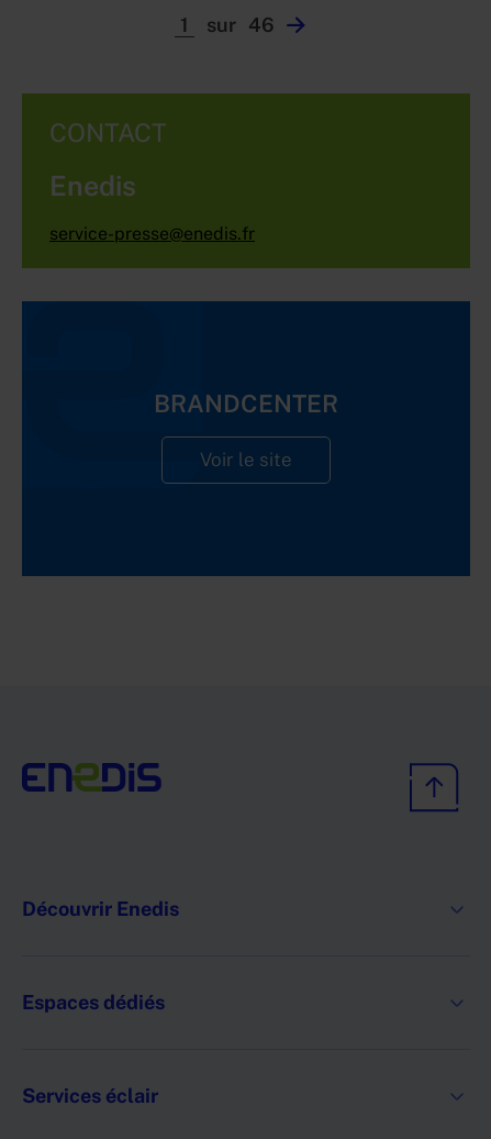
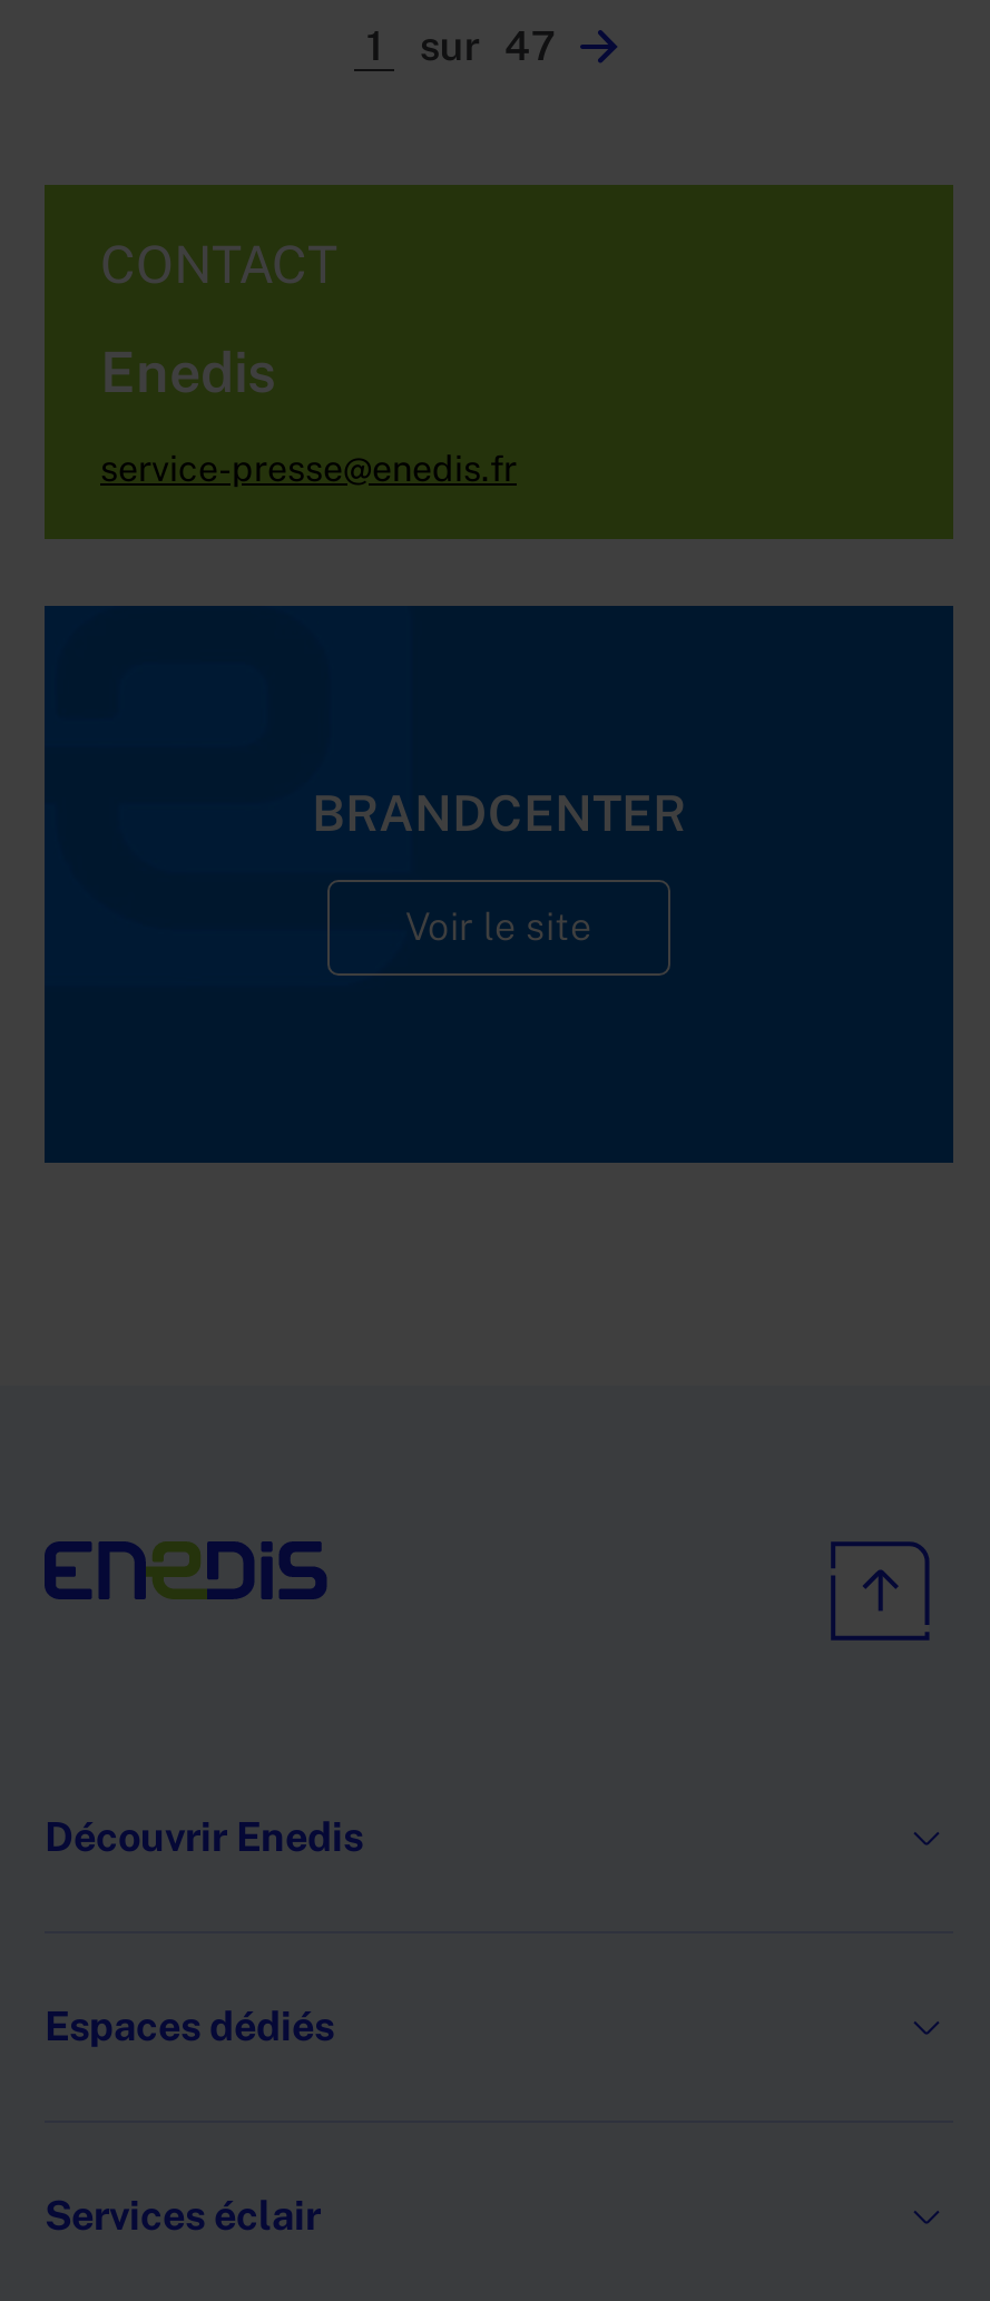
[206,13,274,36] sur 46 -> [420,22,555,69] sur 47

